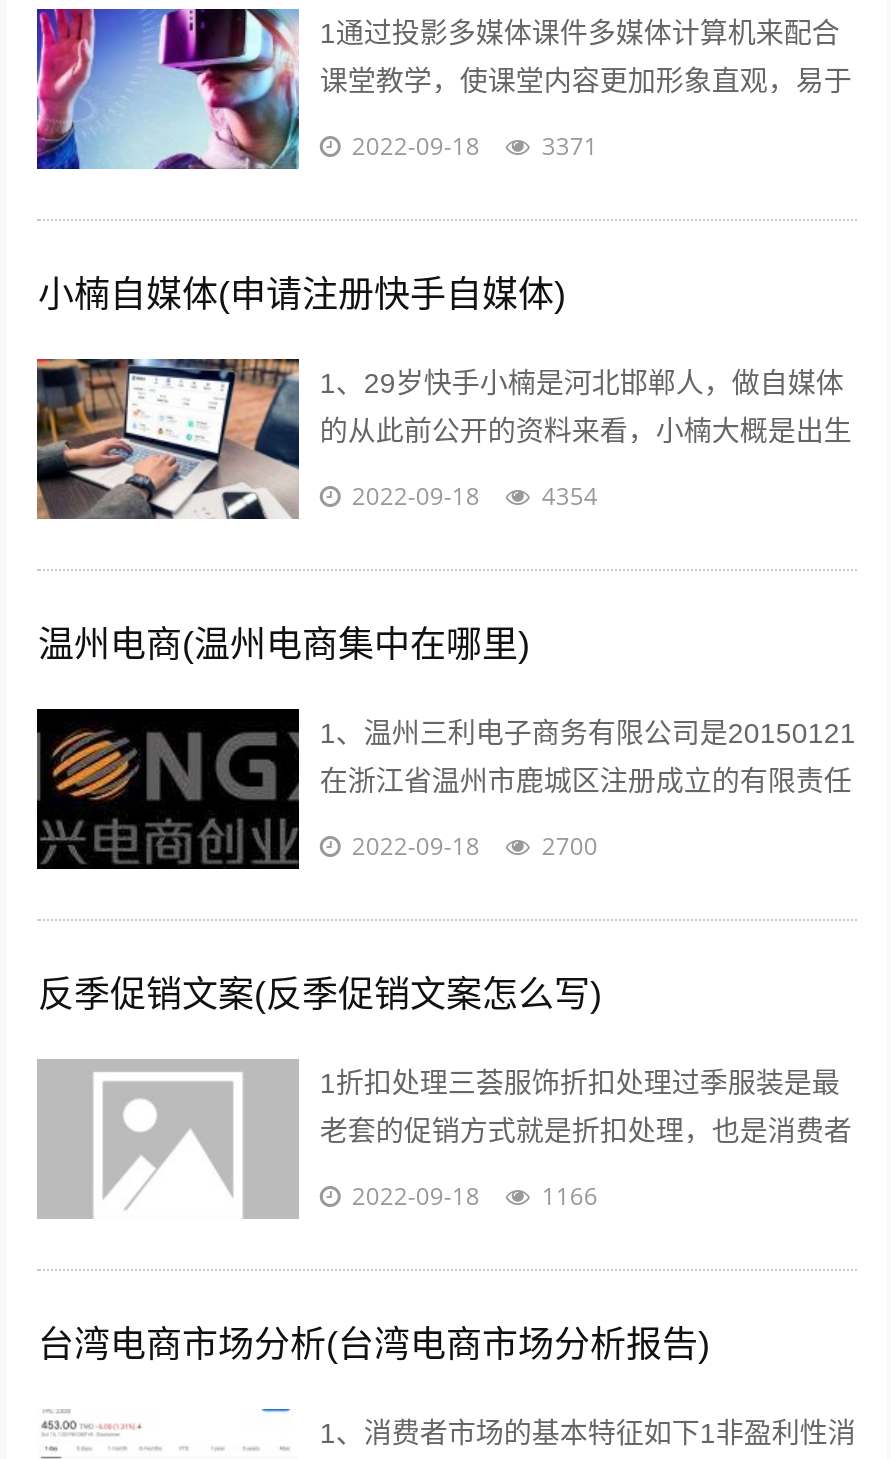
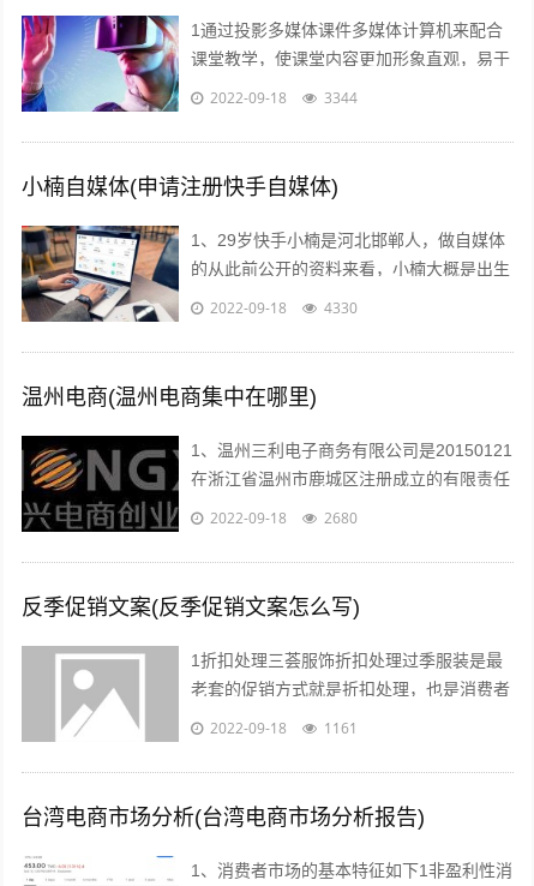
[542,128,598,162] 3371 -> [324,87,358,108] 3344
[542,478,598,512] 4354 -> [324,297,358,318] 4330
[542,828,598,862] 2700 -> [324,507,358,528] 2680
[542,1178,598,1212] 1166 -> [324,718,358,738] 1161

